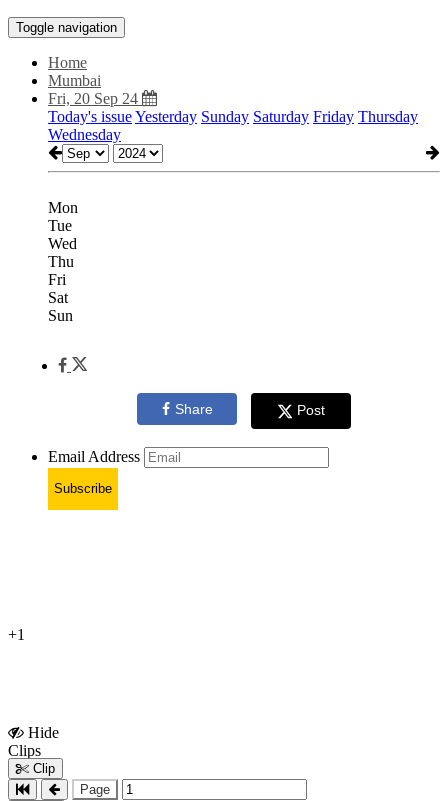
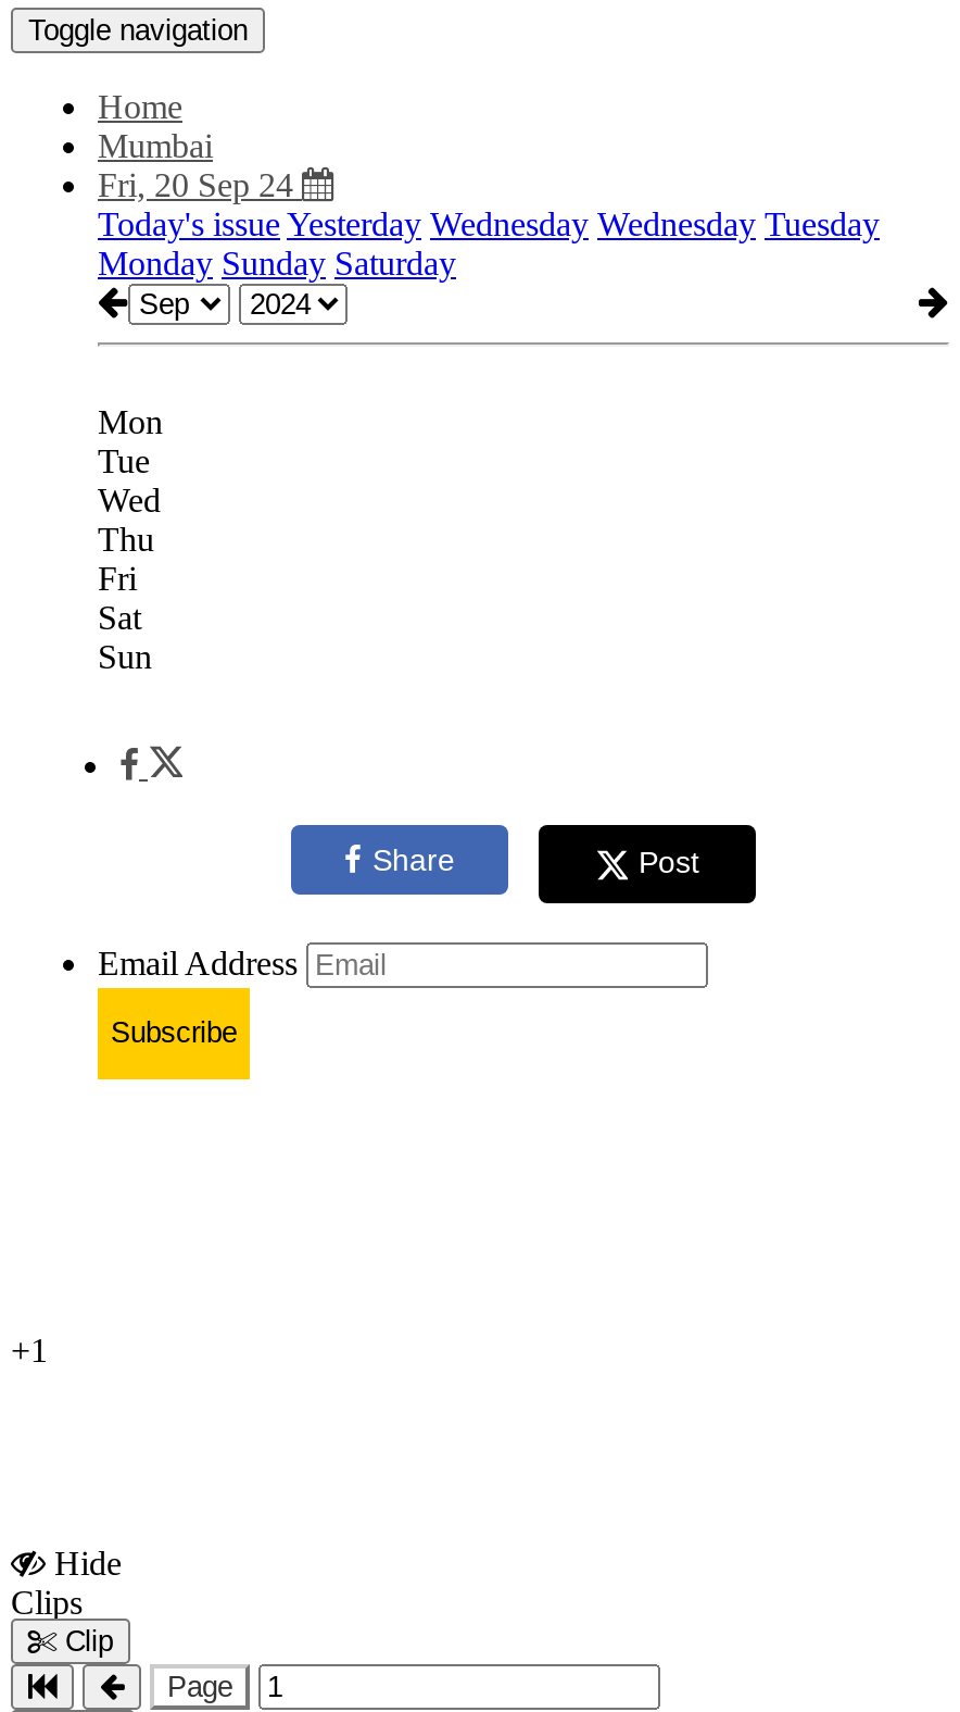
[48,108,418,143] Today's issue Yesterday Sunday Saturday Friday Thursday | Wednesday -> [98,205,880,282] Today's issue Yesterday Wednesday Wednesday Tuesday | Monday Sunday Saturday

